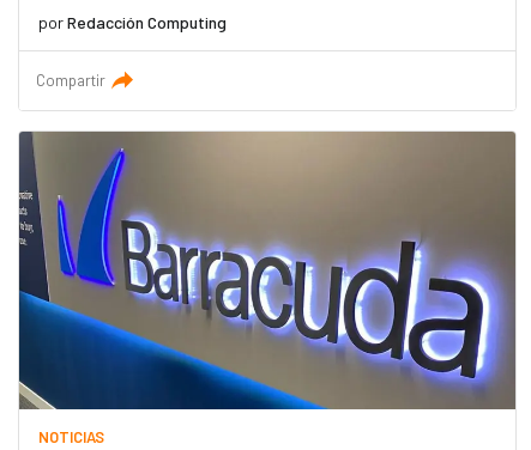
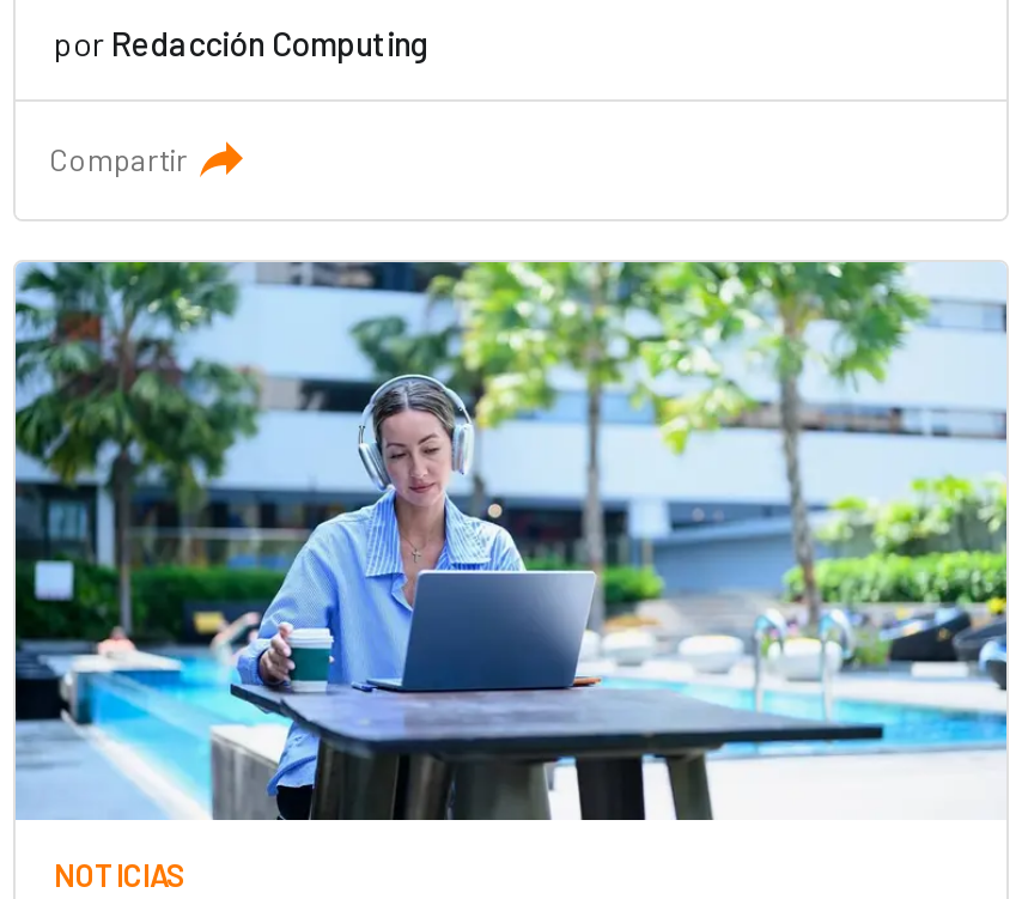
[18,130,517,411] [image] -> [13,260,1009,822] [image]

